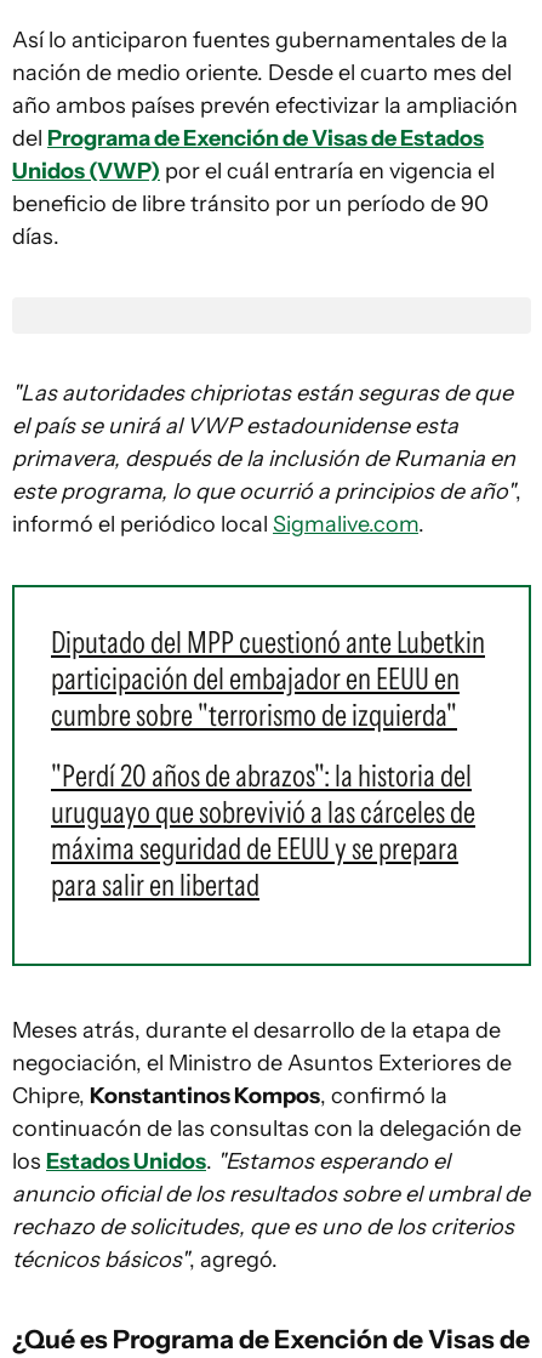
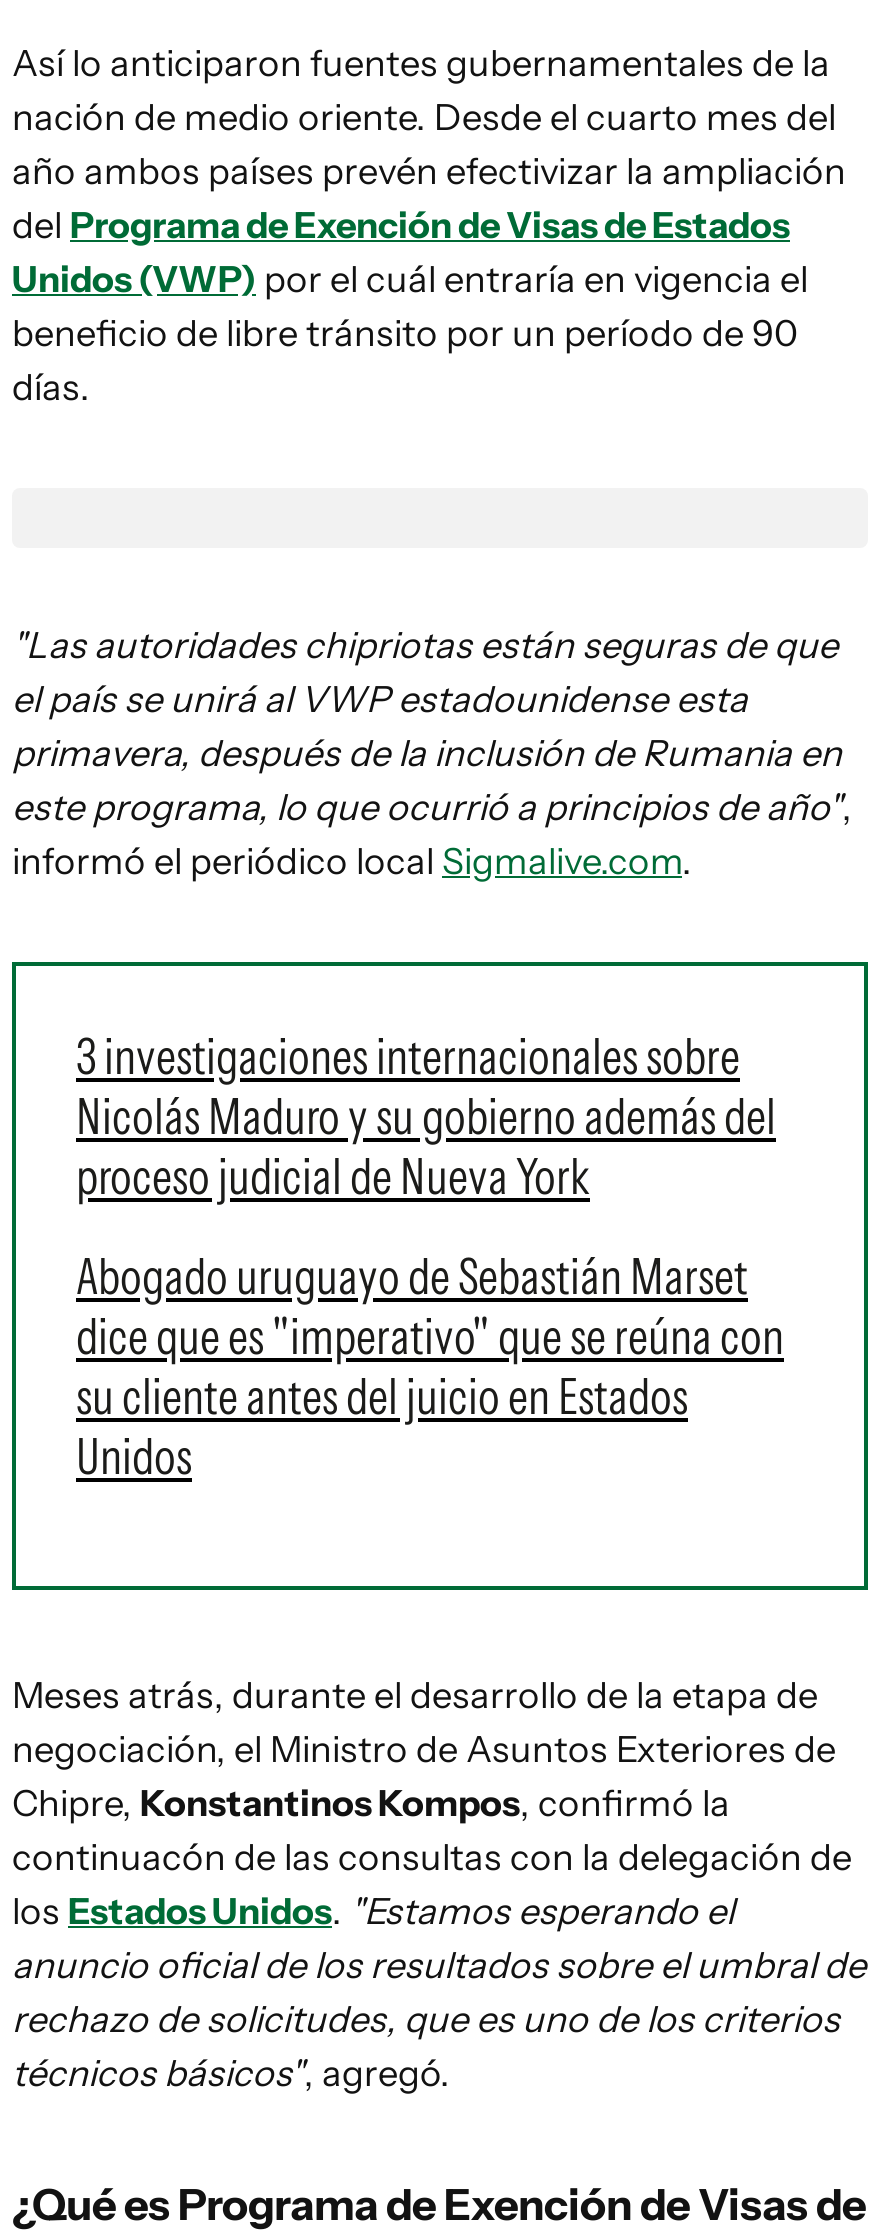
[51,624,485,733] Diputado del MPP cuestionó ante Lubetkin | participación del embajador en EEUU en | cumbre sobre "terrorismo de izquierda" -> [76,1026,776,1206] 3 investigaciones internacionales sobre | Nicolás Maduro y su gobierno además del | proceso judicial de Nueva York
[51,757,475,903] "Perdí 20 años de abrazos": la historia del | uruguayo que sobrevivió a las cárceles de | máxima seguridad de EEUU y se prepara | para salir en libertad -> [76,1246,784,1486] Abogado uruguayo de Sebastián Marset | dice que es "imperativo" que se reúna con | su cliente antes del juicio en Estados | Unidos

